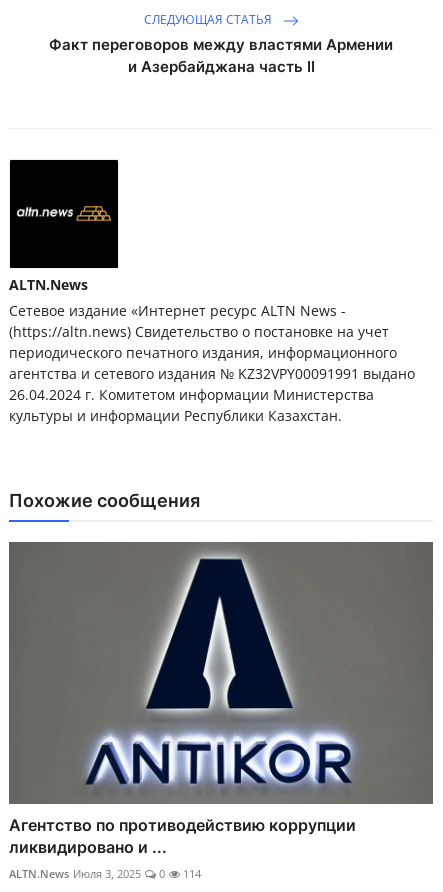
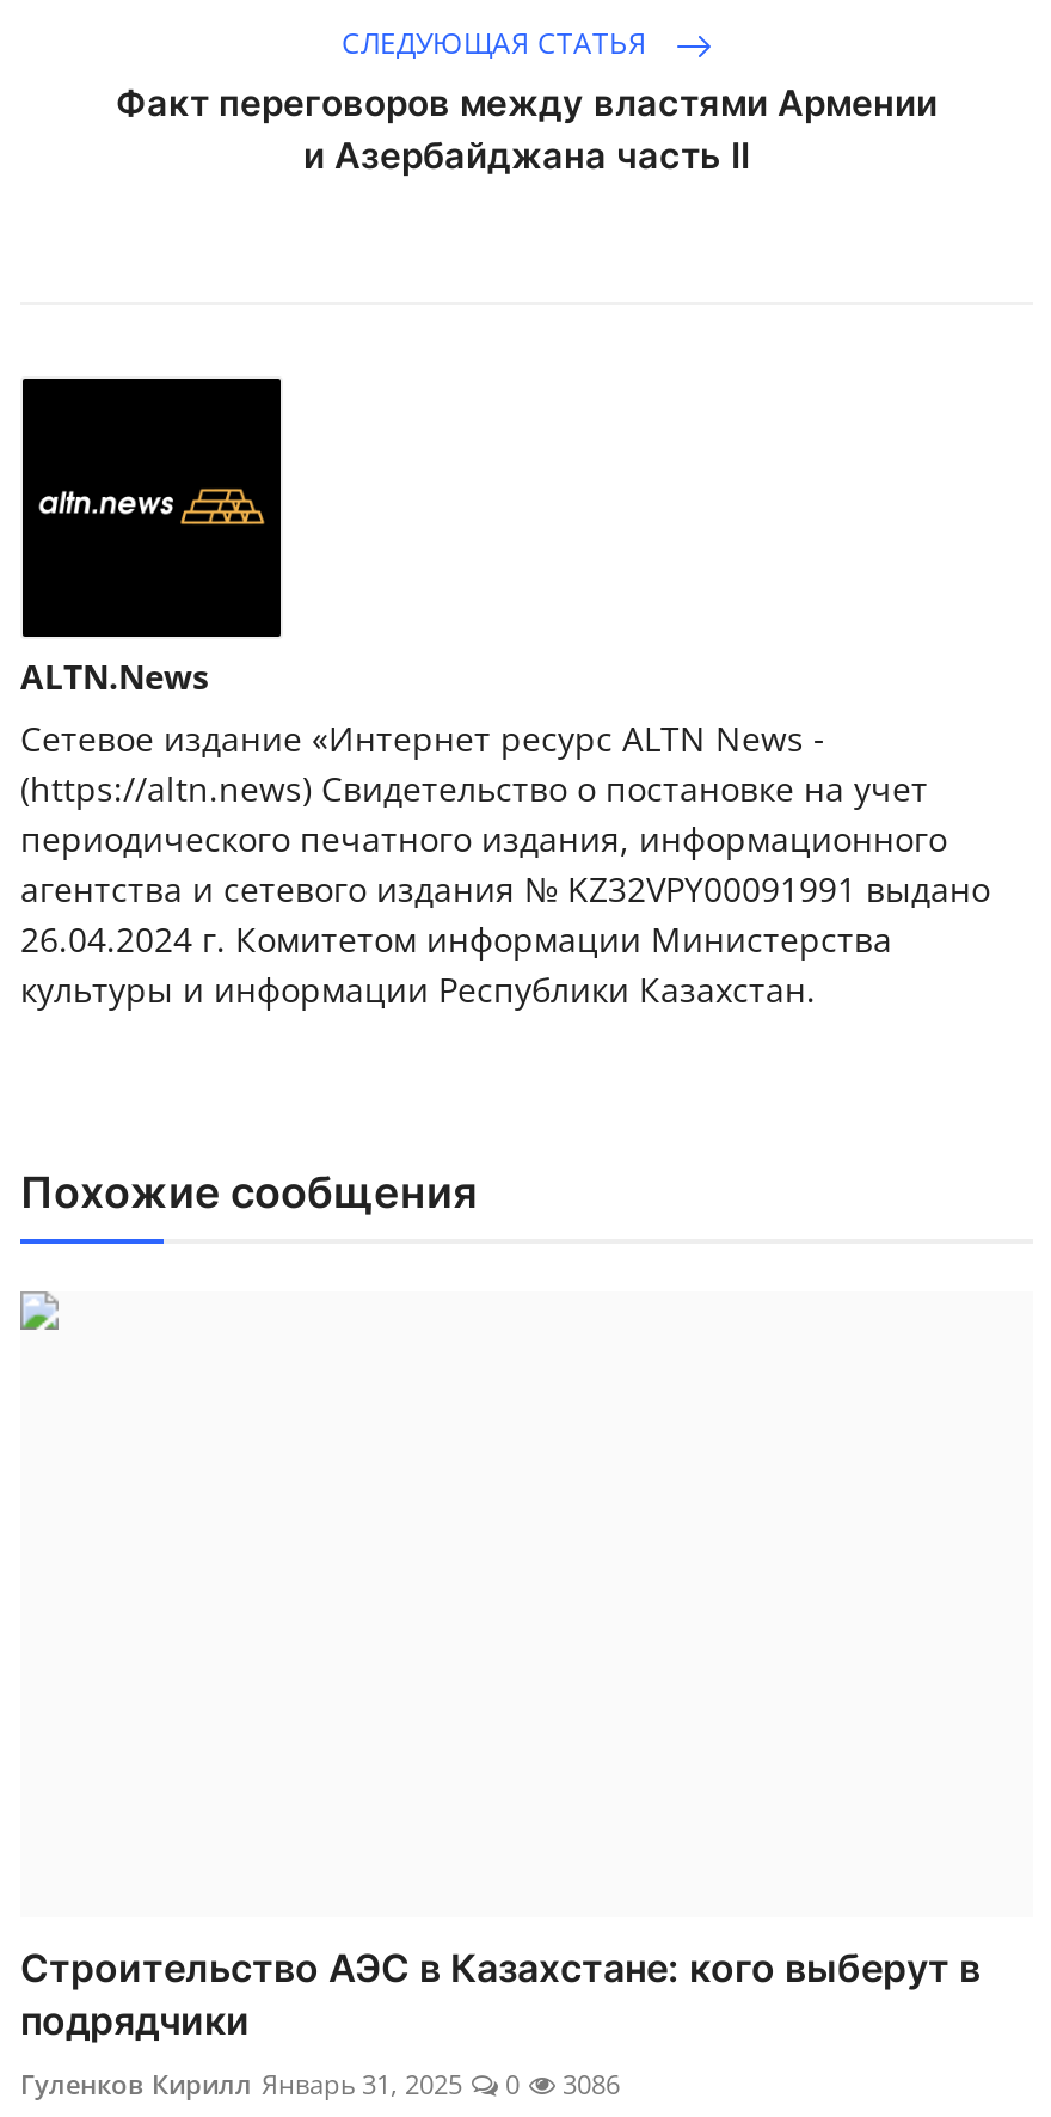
[8,541,434,805] [image] -> none
[9,815,356,881] Агентство по противодействию коррупции | ликвидировано и ... | ALTN.News Июля 3, 2025 -> [20,1944,981,2102] Строительство АЭС в Казахстане: кого выберут в | подрядчики | Гуленков Кирилл Январь 31, 2025
[180,866,201,881] 114 -> [555,2066,620,2102] 3086

